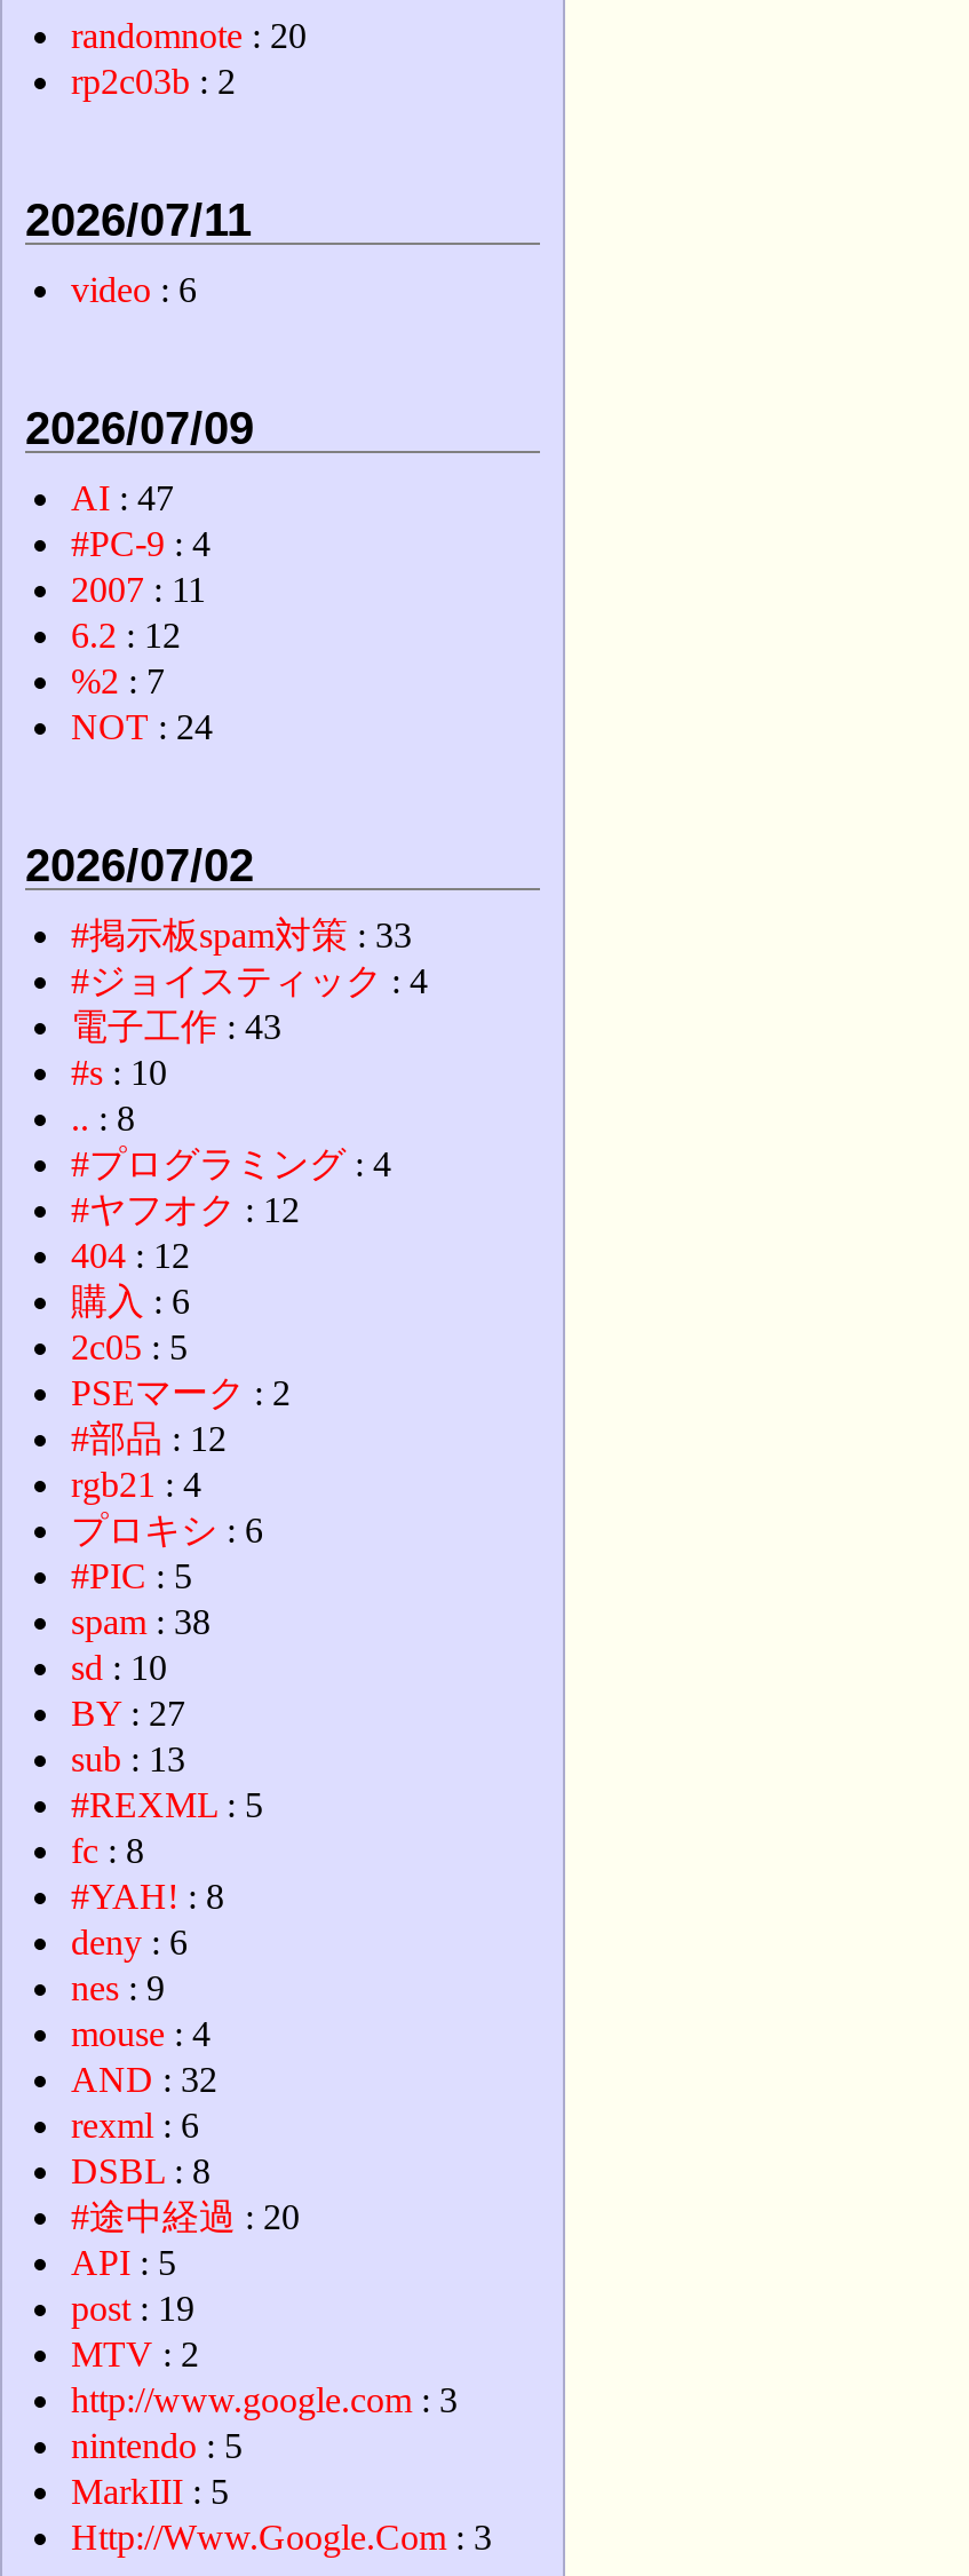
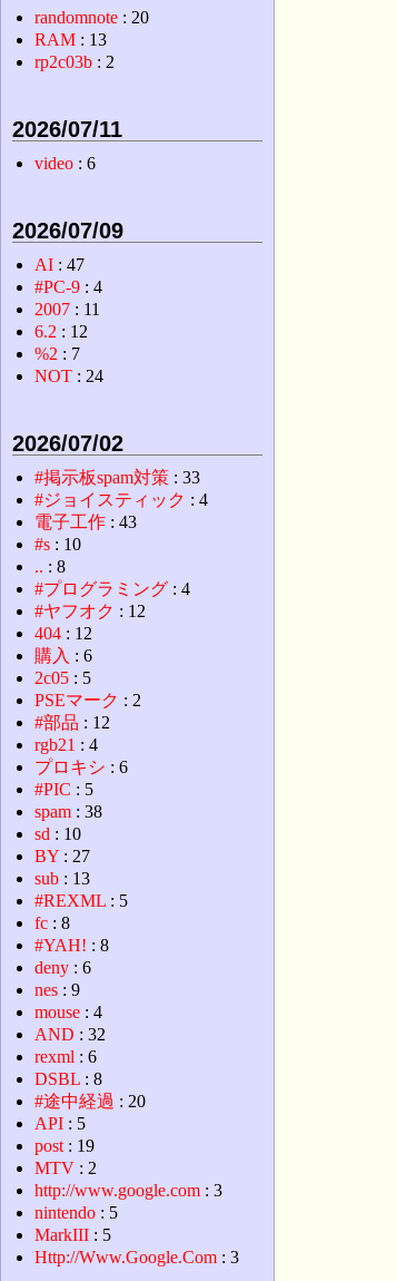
none -> [34,30,107,49] RAM: 13

